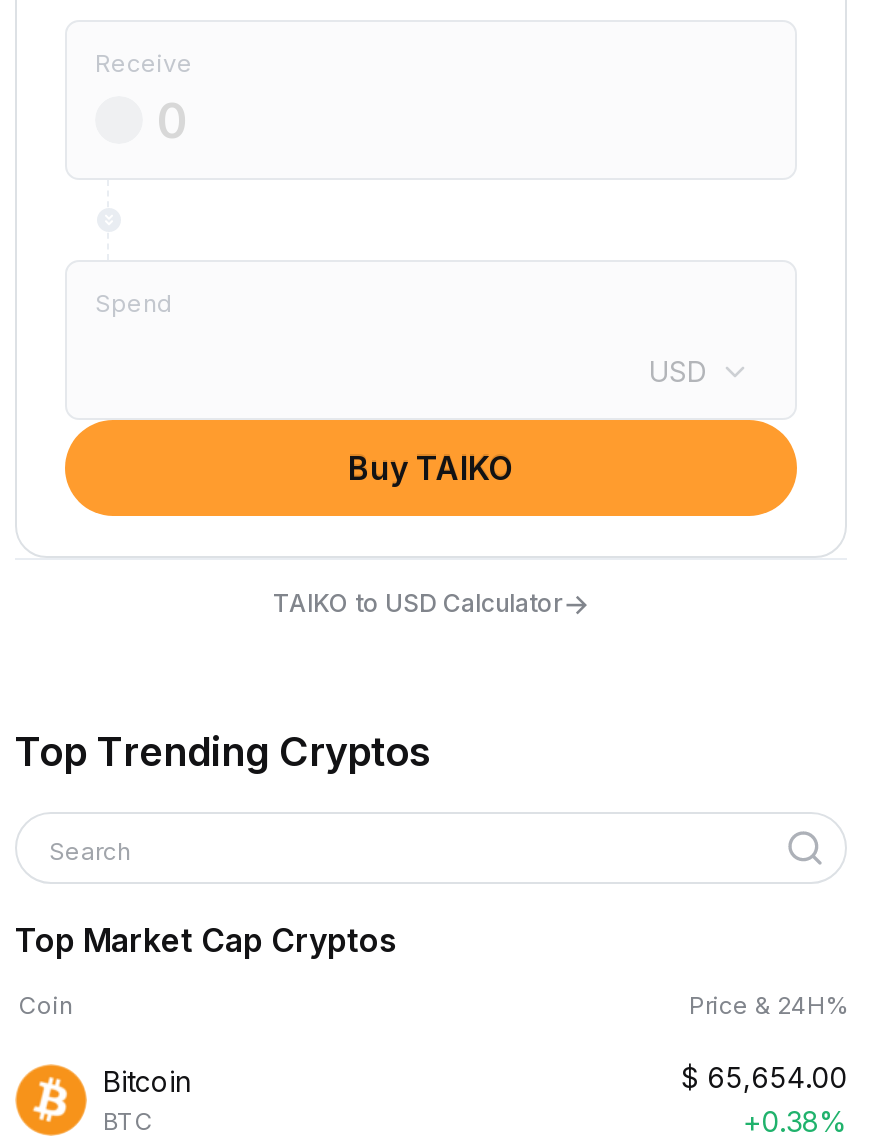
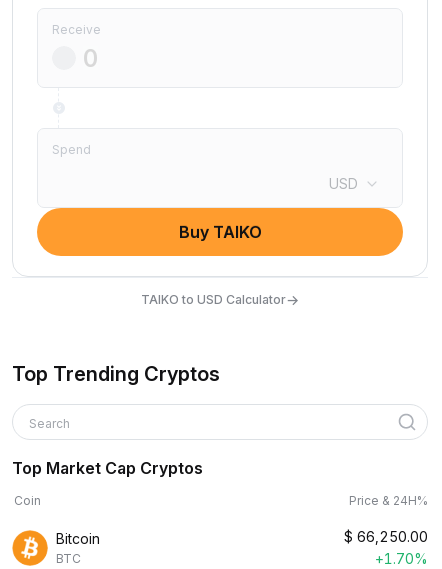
[681,1060,847,1094] $ 65,654.00 -> [344,528,428,545] $ 66,250.00
[743,1104,847,1138] +0.38% -> [375,550,428,567] +1.70%

